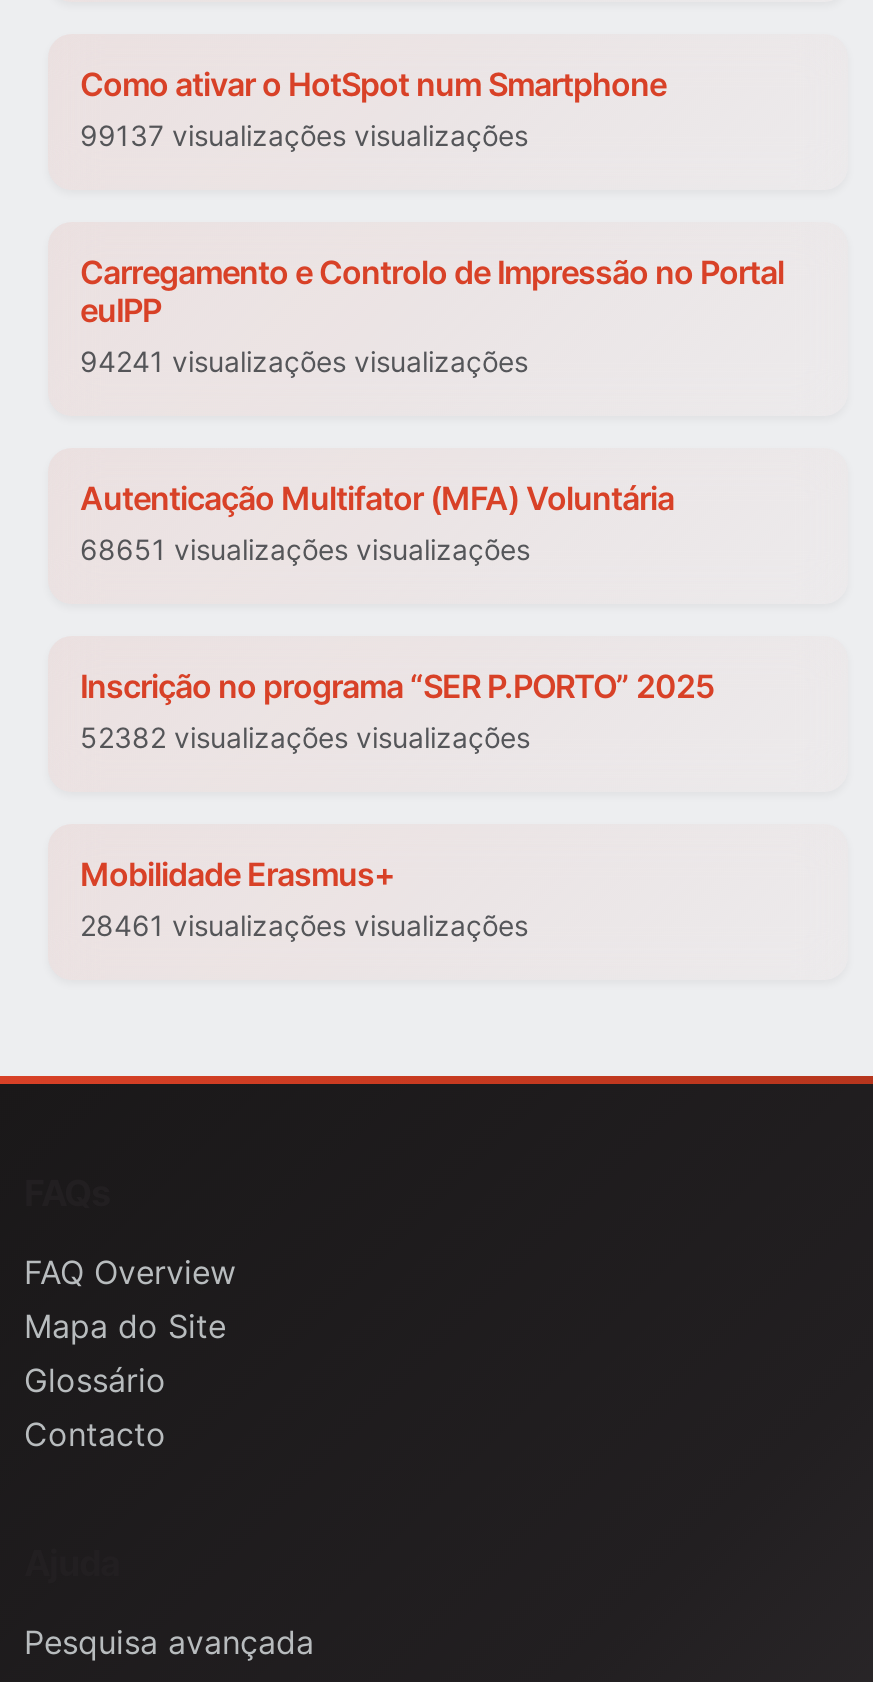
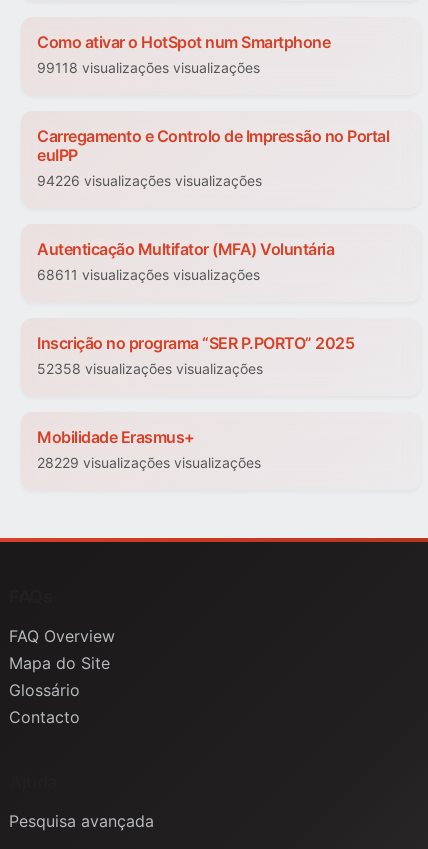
[80,119,528,153] 99137 visualizações visualizações -> [37,59,260,76] 99118 visualizações visualizações
[80,345,528,379] 94241 visualizações visualizações -> [37,172,262,189] 94226 visualizações visualizações
[80,533,530,567] 68651 visualizações visualizações -> [37,266,260,283] 68611 visualizações visualizações
[80,721,530,755] 52382 visualizações visualizações -> [37,360,263,377] 52358 visualizações visualizações
[80,909,528,943] 28461 visualizações visualizações -> [37,454,261,471] 28229 visualizações visualizações

